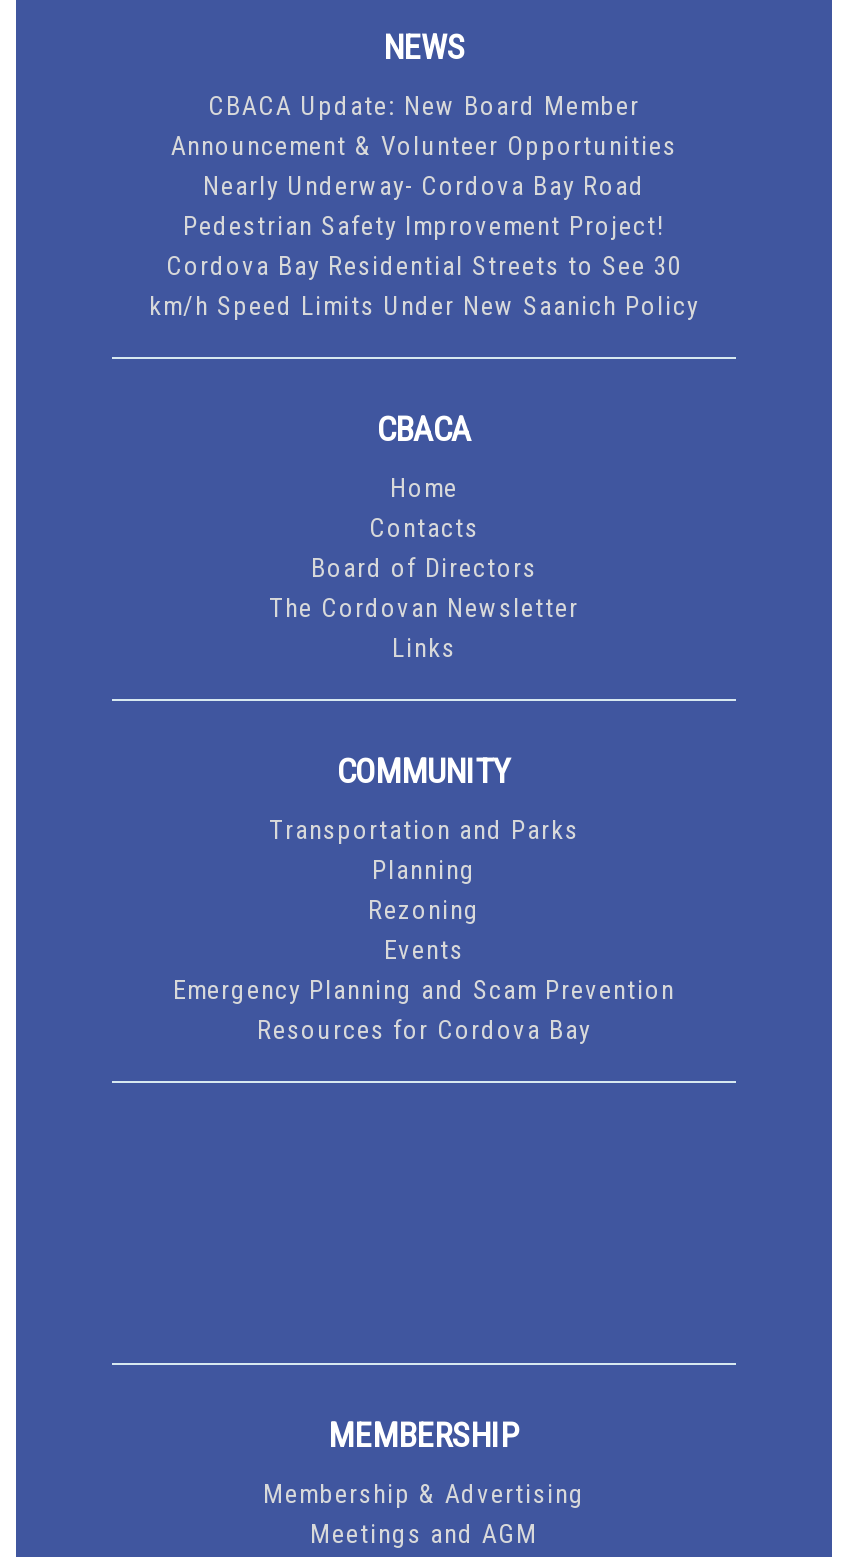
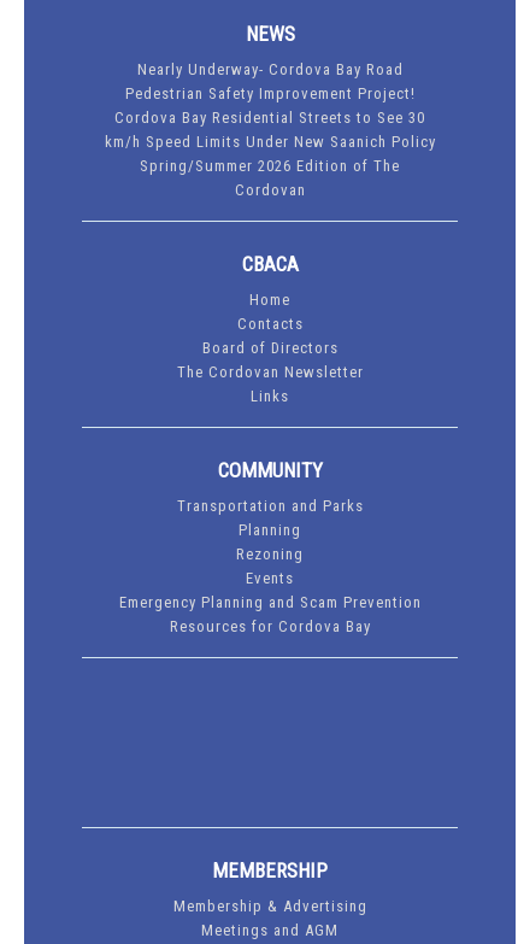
[171,92,677,162] CBACA Update: New Board Member | Announcement & Volunteer Opportunities -> none
moved [149,172,699,322] -> [104,61,435,151]: Nearly Underway- Cordova Bay Road | Pedestrian Safety Improvement Project! | Cordova Bay Residential Streets to See 30 | km/h Speed Limits Under New Saanich Policy
none -> [140,157,400,200] Spring/Summer 2026 Edition of The | Cordovan

